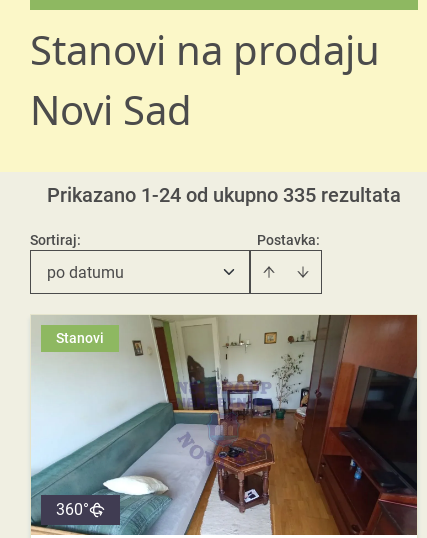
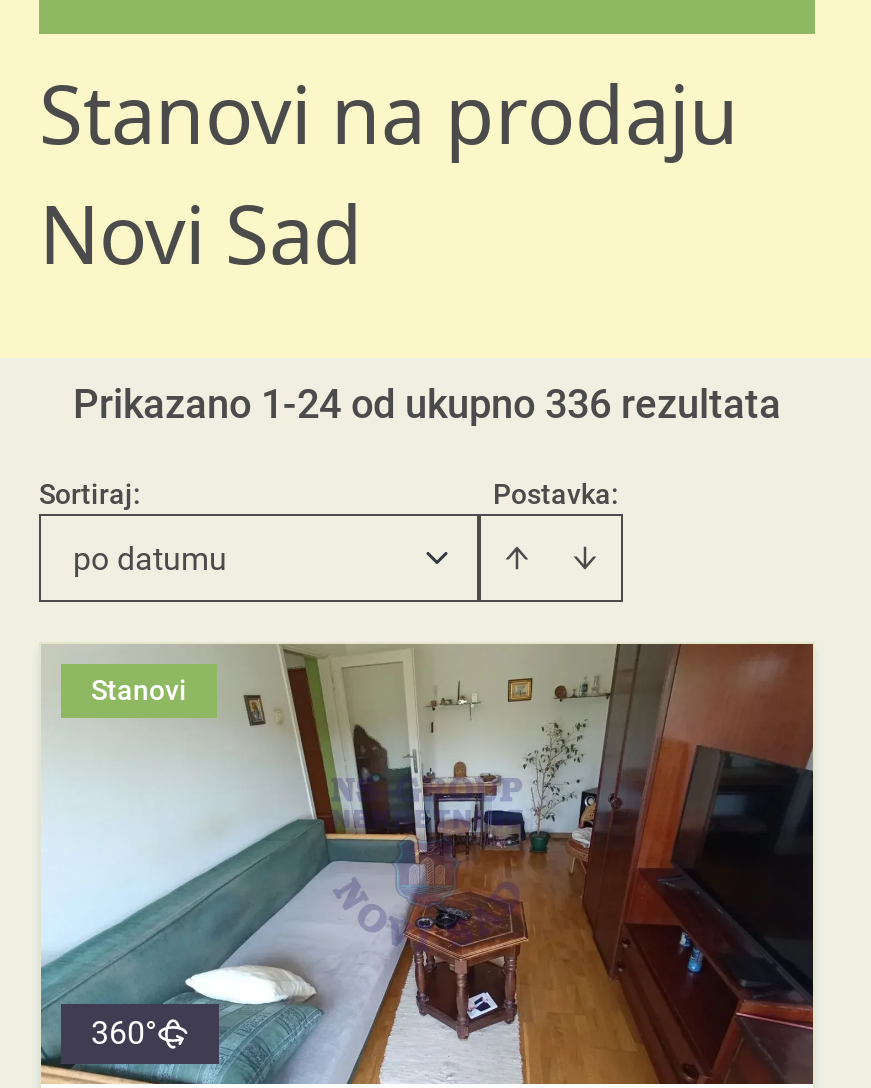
[47,183,401,207] Prikazano 1-24 od ukupno 335 rezultata -> [73,380,781,428] Prikazano 1-24 od ukupno 336 rezultata

